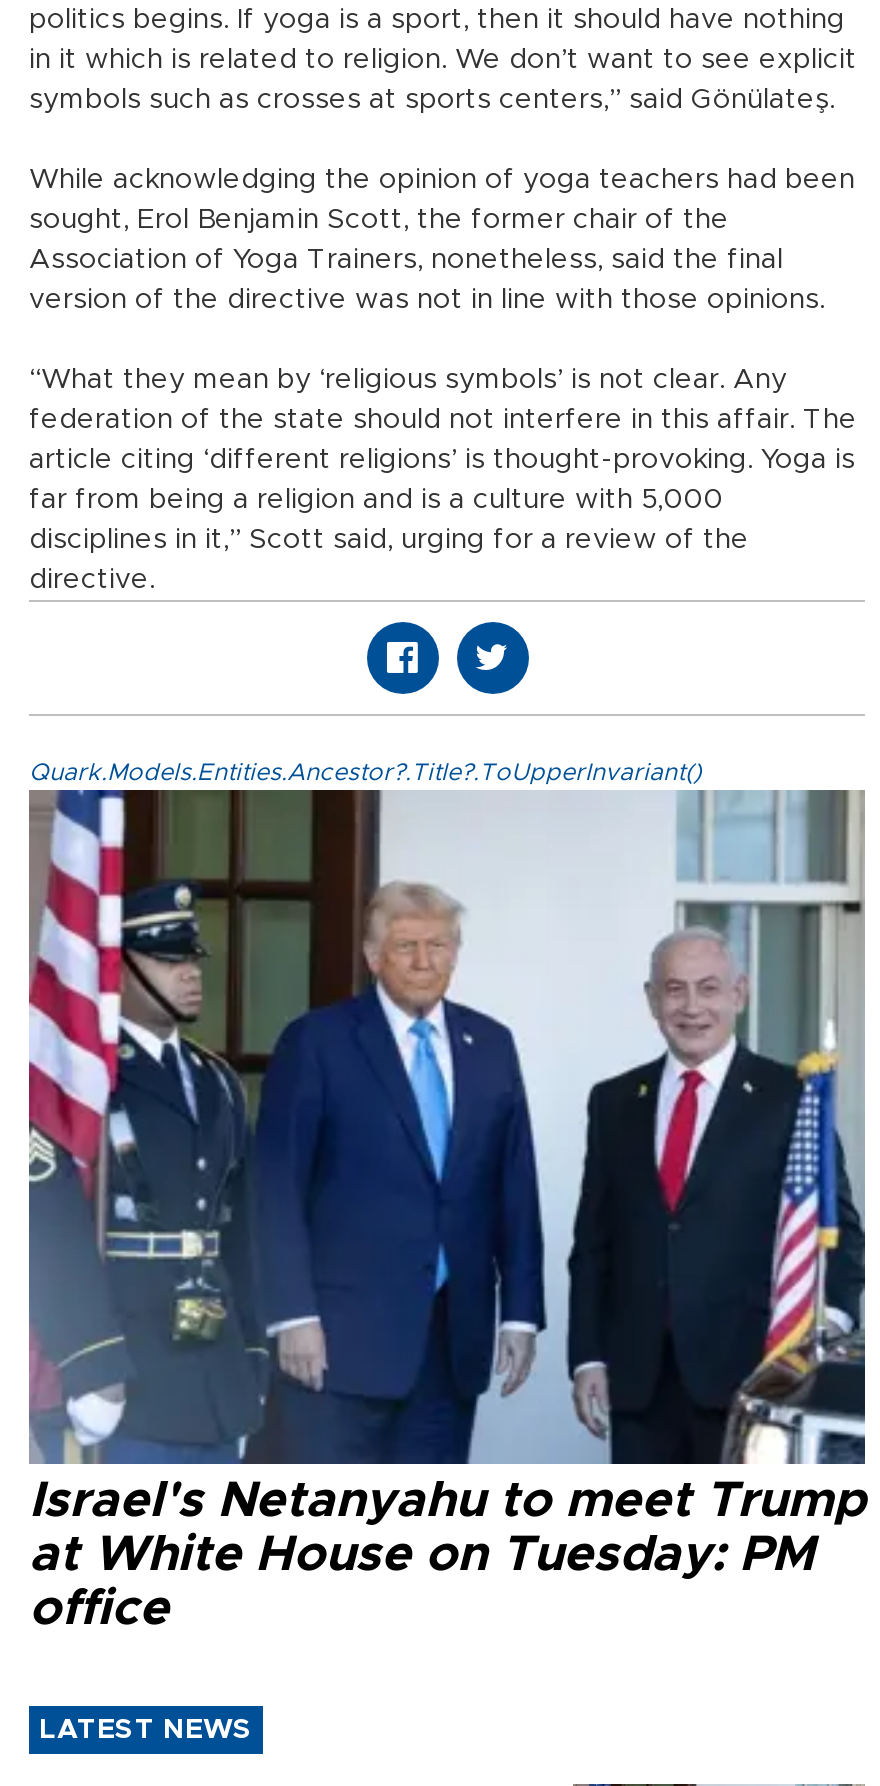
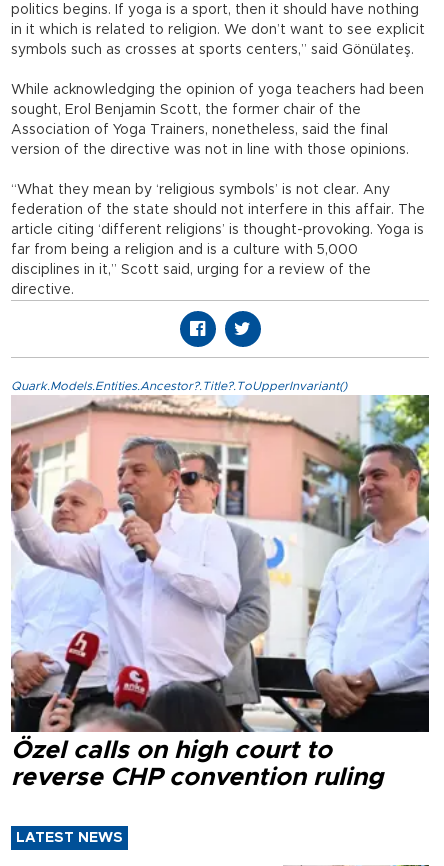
[27,788,867,1634] [image] | Israel's Netanyahu to meet Trump | at White House on Tuesday: PM | office -> [11,395,429,790] [image] | Özel calls on high court to | reverse CHP convention ruling

